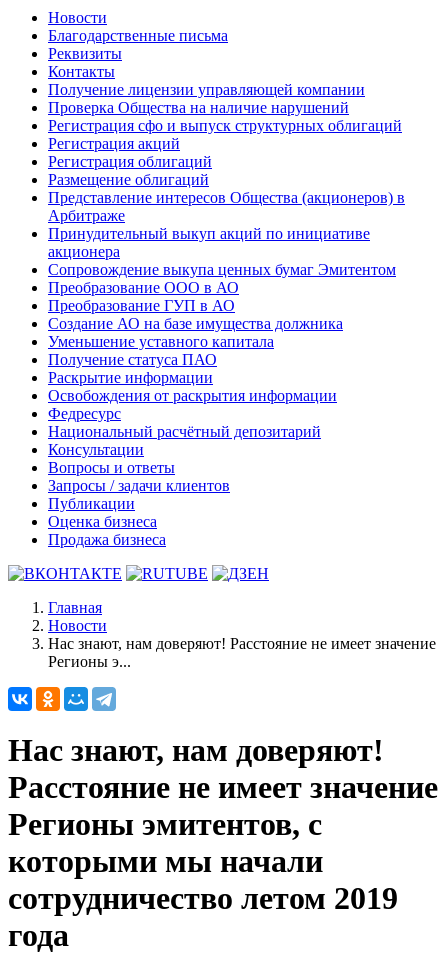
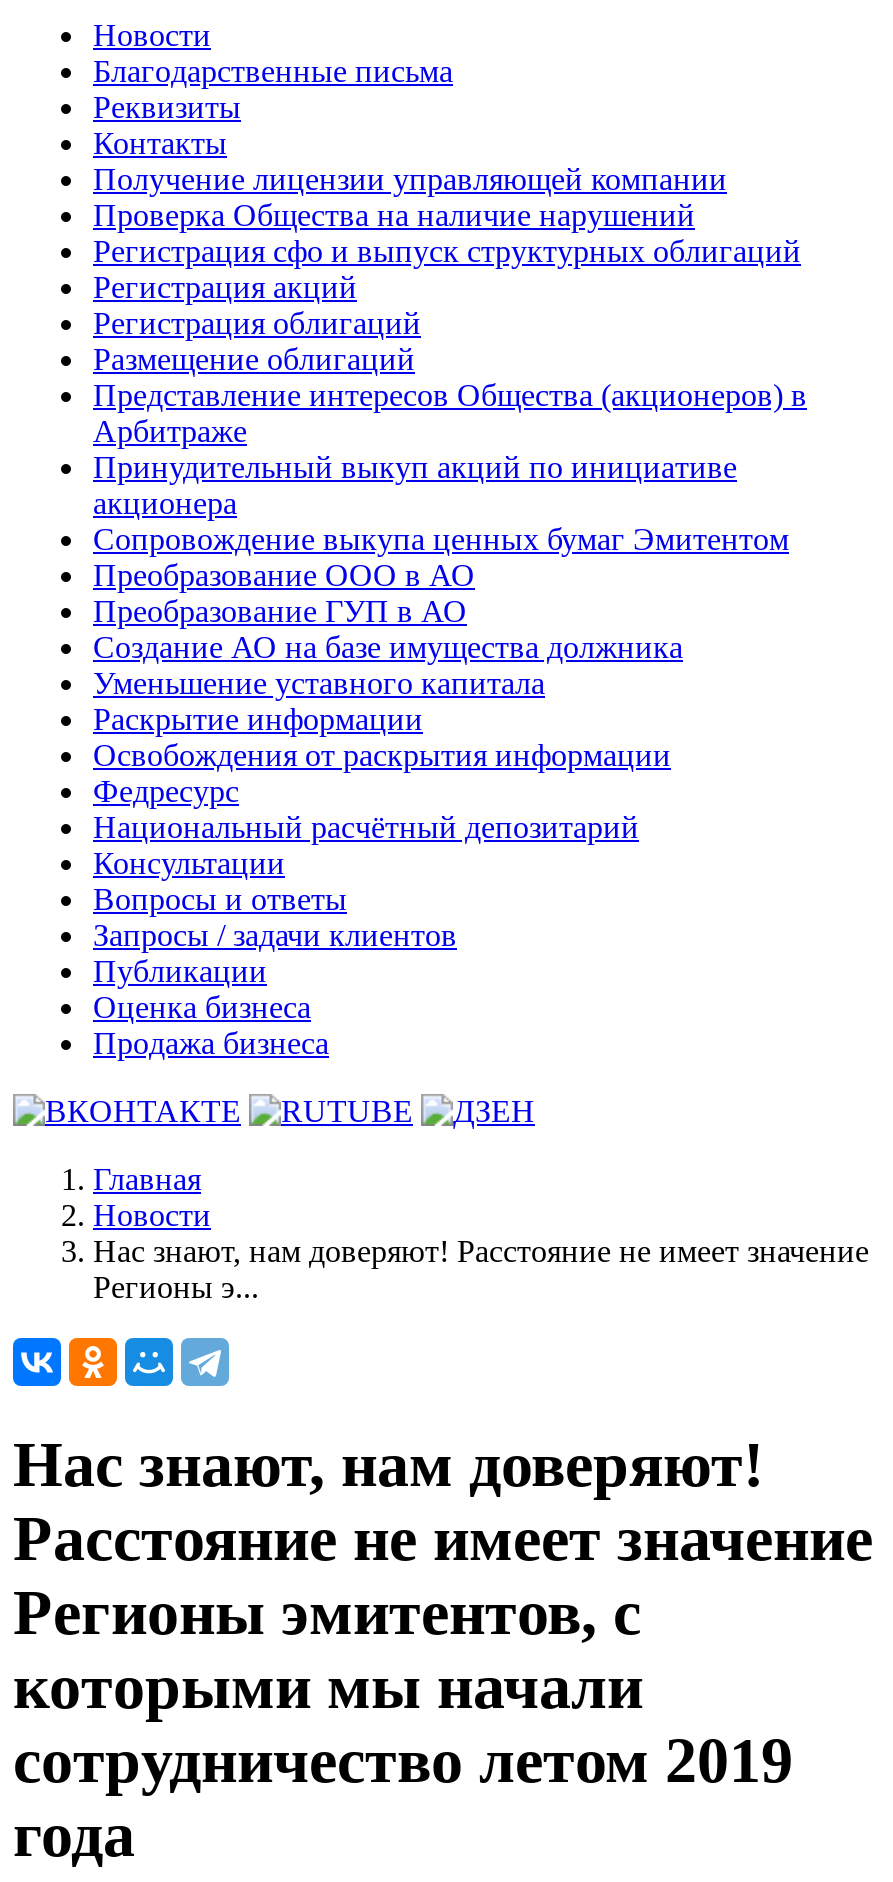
[48,351,217,368] Получение статуса ПАО -> none

